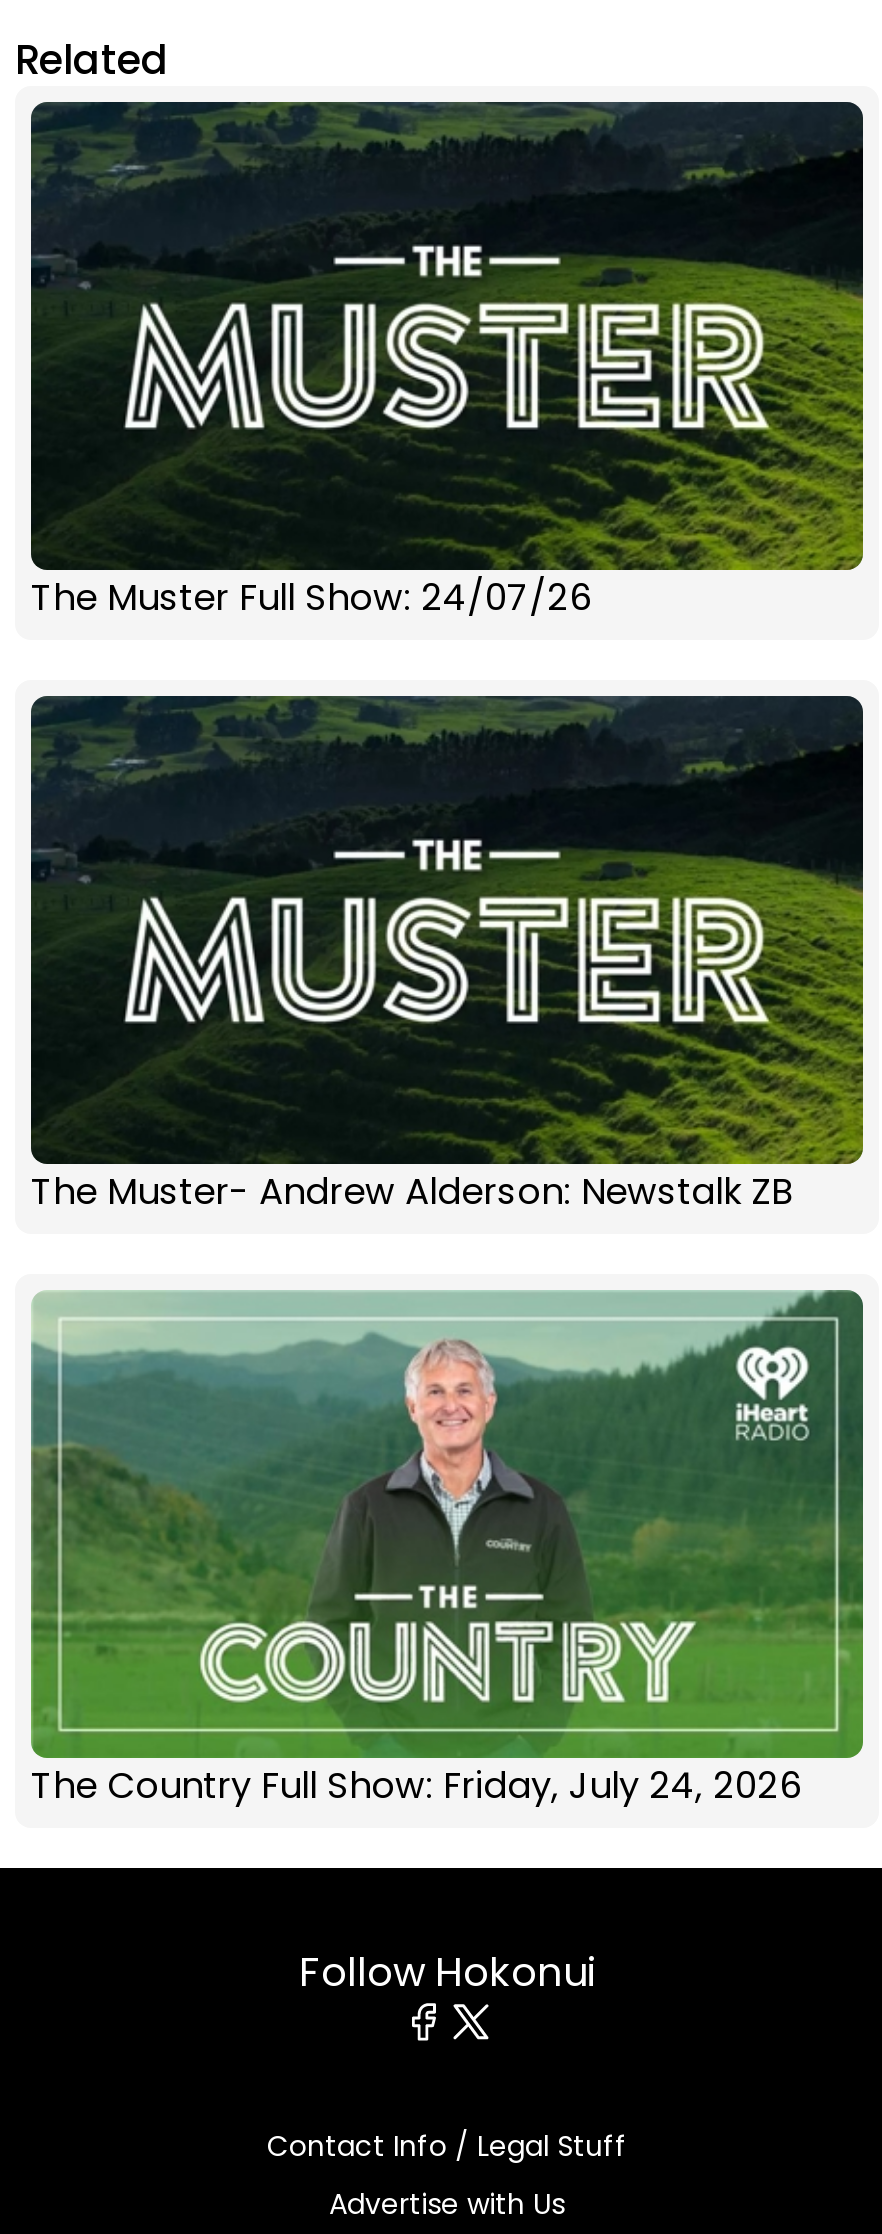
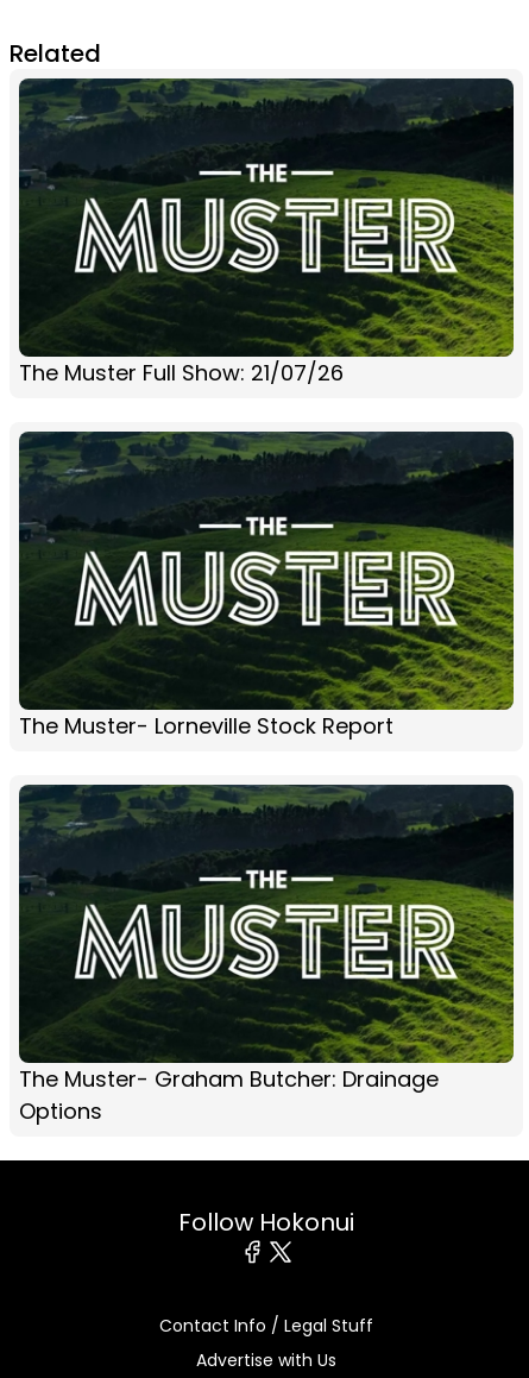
[31,571,591,621] The Muster Full Show: 24/07/26 -> [19,358,344,387] The Muster Full Show: 21/07/26
[31,1165,793,1215] The Muster- Andrew Alderson: Newstalk ZB -> [19,711,393,740] The Muster- Lorneville Stock Report
[29,1290,863,1809] [image] | The Country Full Show: Friday, July 24, 2026 -> [18,784,514,1126] [image] | The Muster- Graham Butcher: Drainage | Options

